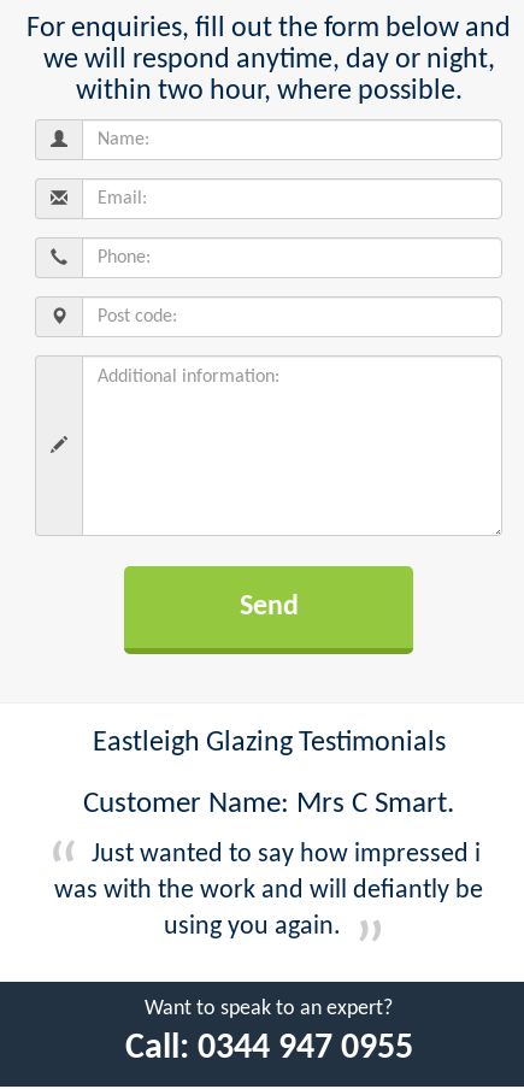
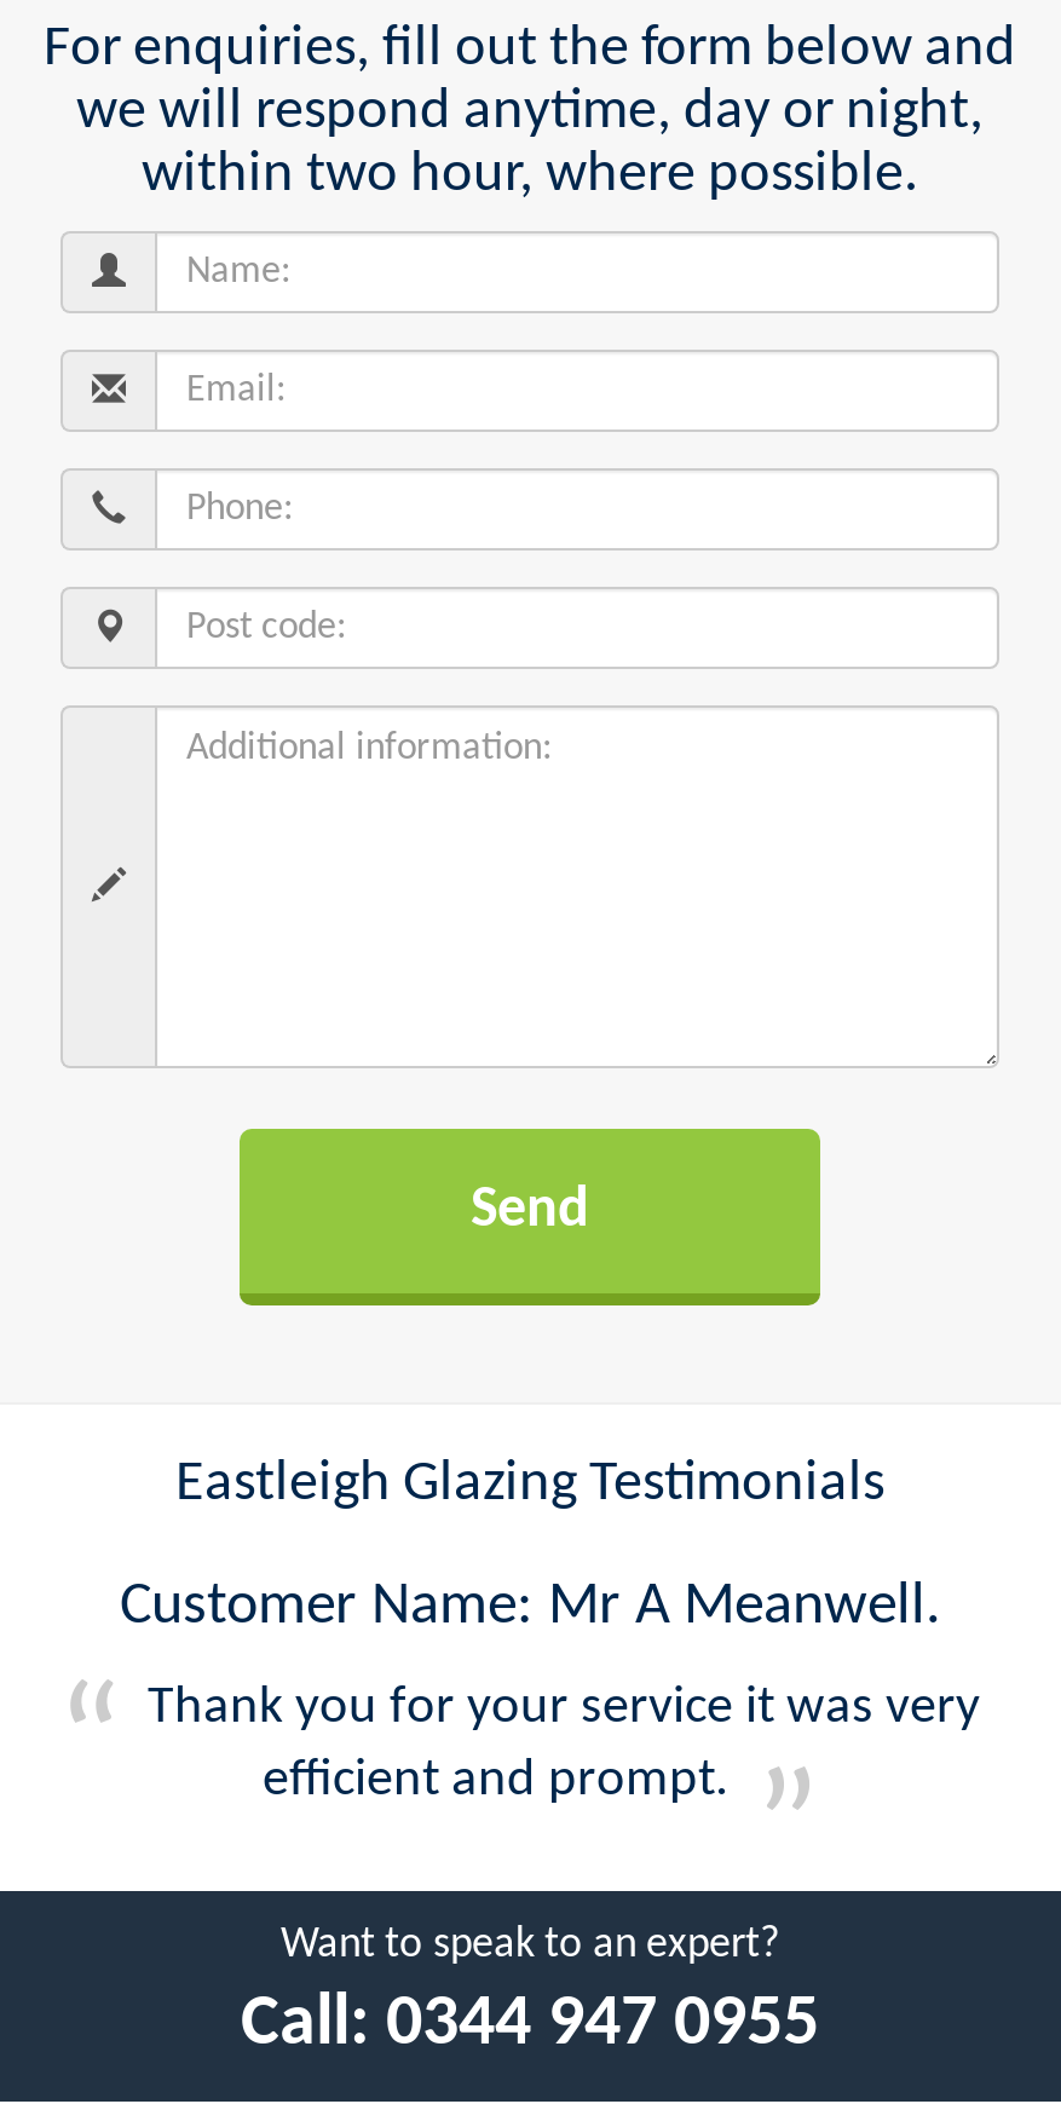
[83,788,454,819] Customer Name: Mrs C Smart. -> [120,1575,940,1636] Customer Name: Mr A Meanwell.
[54,840,483,940] Just wanted to say how impressed i | was with the work and will defiantly be | using you again. -> [148,1679,980,1808] Thank you for your service it was very | efficient and prompt.

